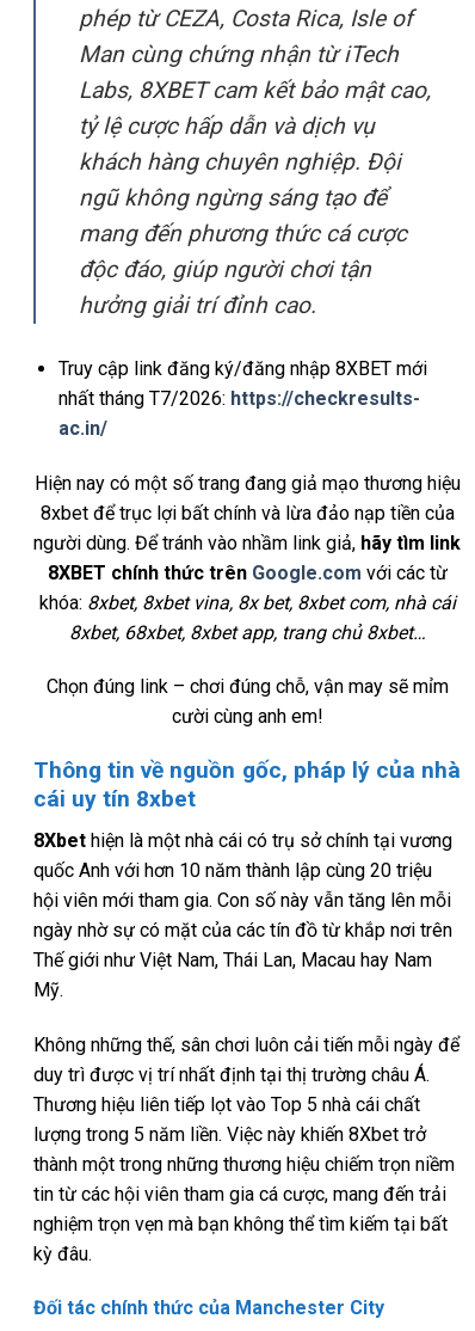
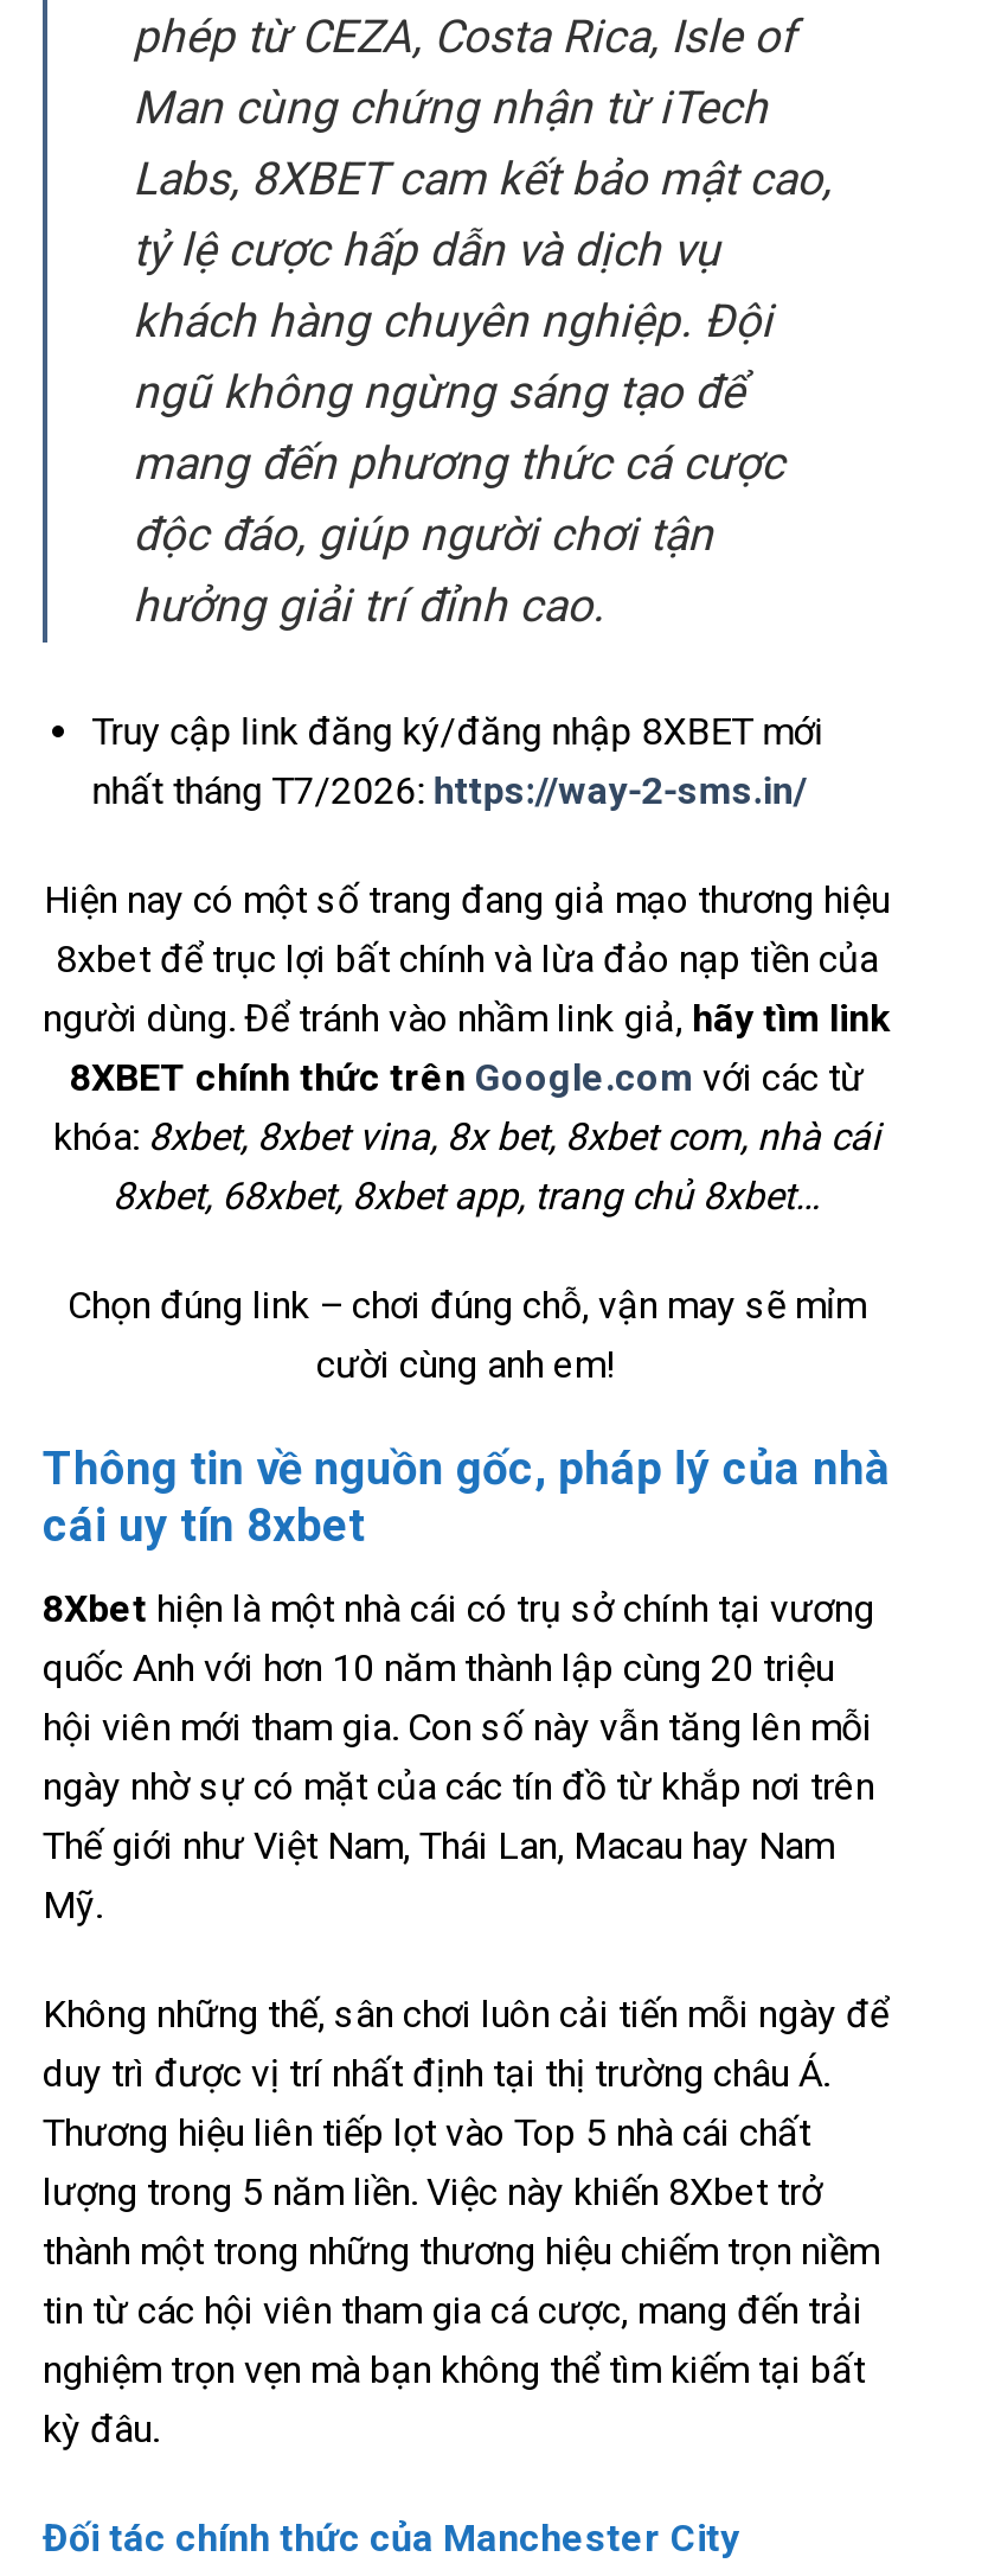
[58,387,420,439] nhất tháng T7/2026: https://checkresults- | ac.in/ -> [92,768,807,813] nhất tháng T7/2026: https://way-2-sms.in/

